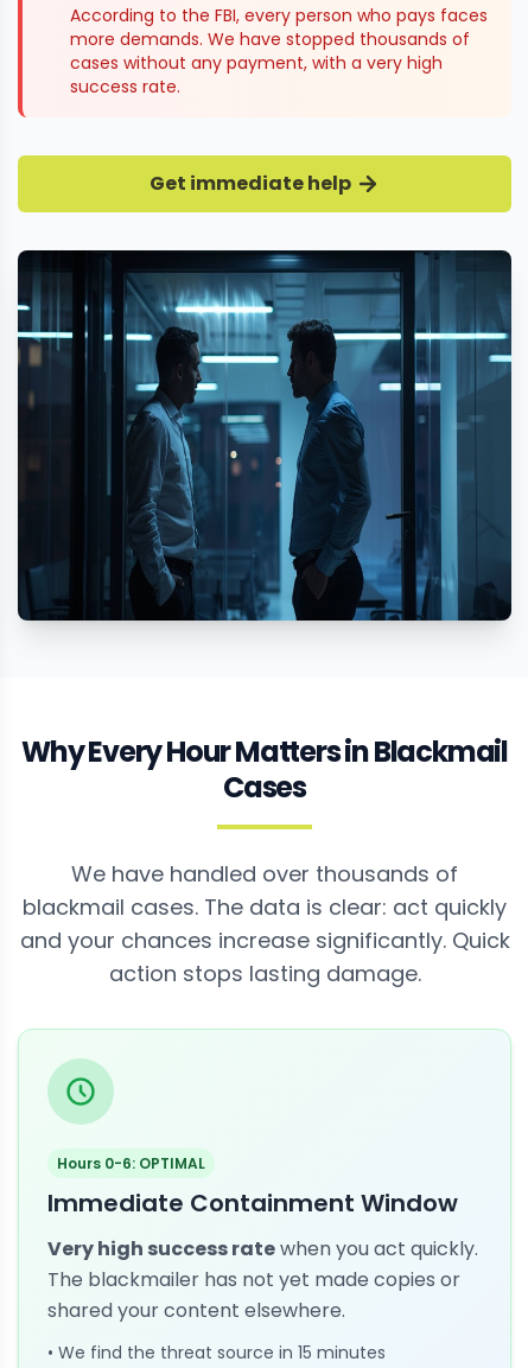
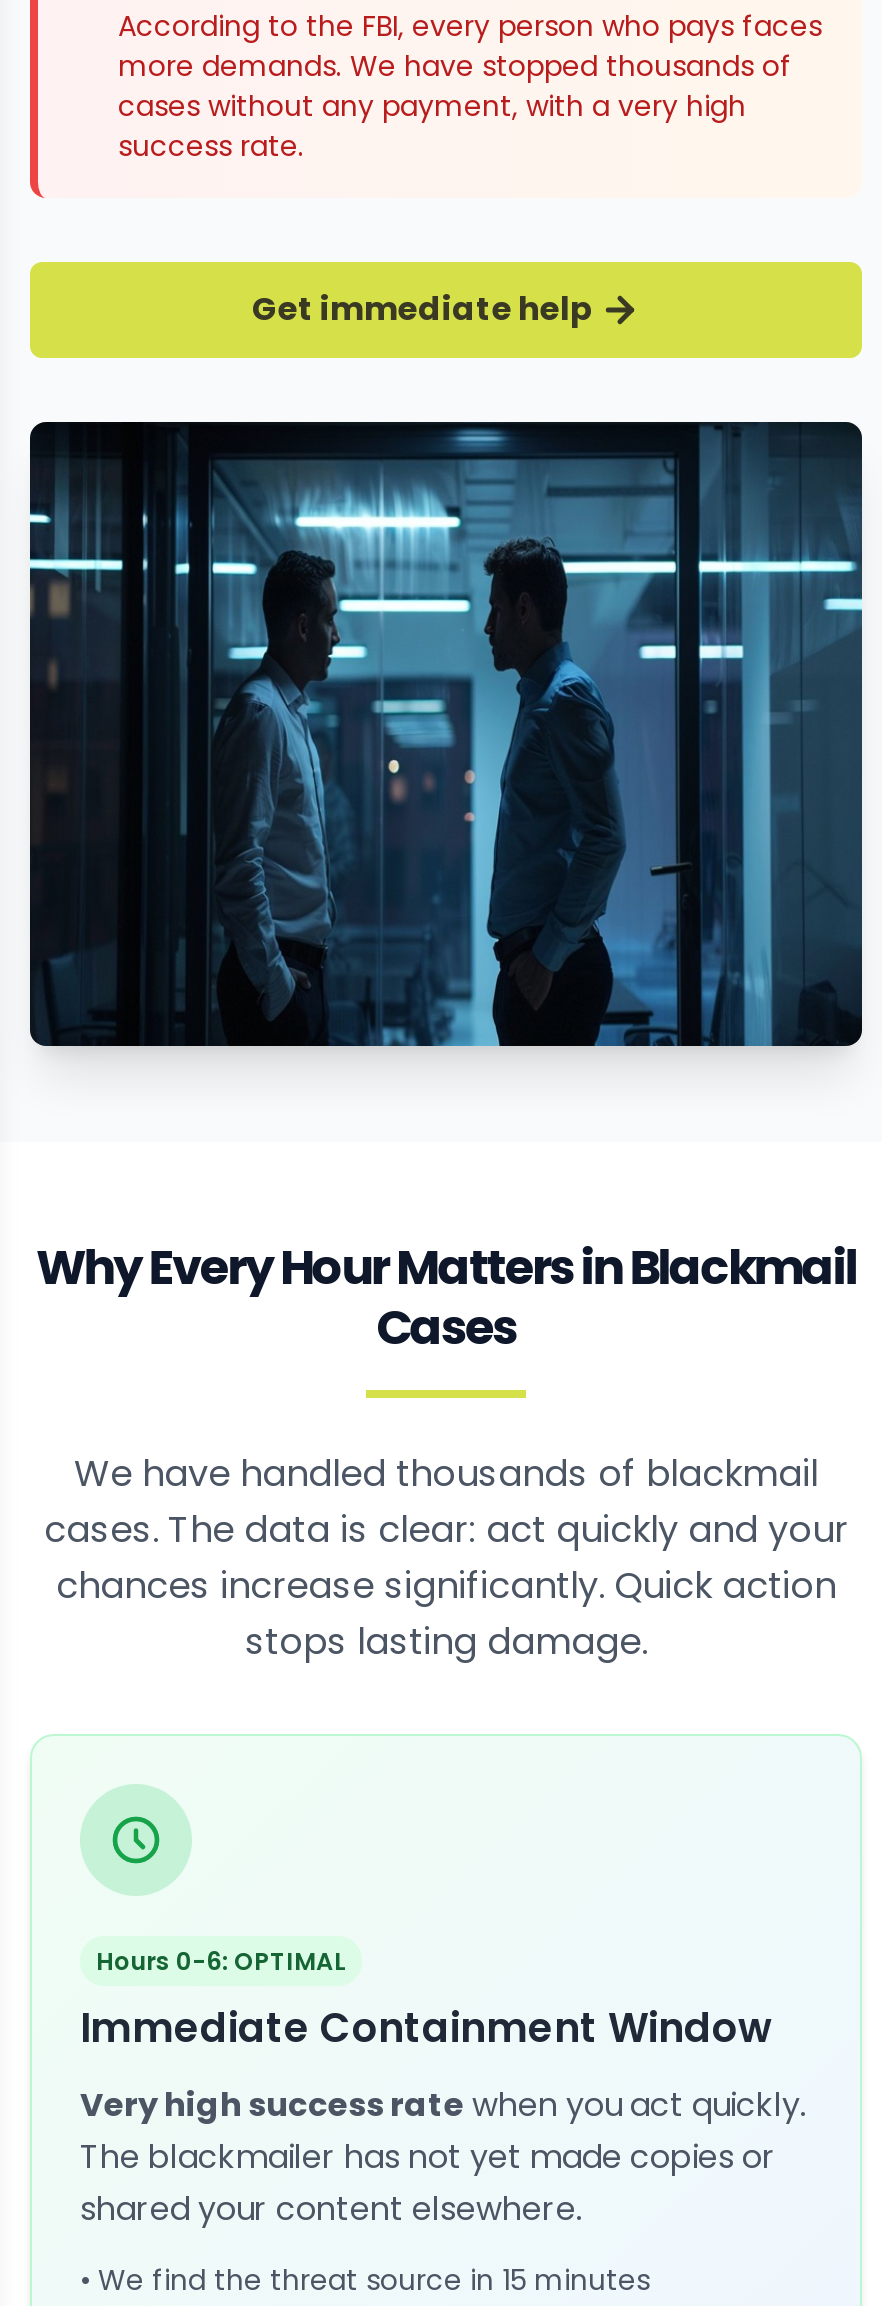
[20,859,510,988] We have handled over thousands of | blackmail cases. The data is clear: act quickly | and your chances increase significantly. Quick | action stops lasting damage. -> [44,1448,848,1666] We have handled thousands of blackmail | cases. The data is clear: act quickly and your | chances increase significantly. Quick action | stops lasting damage.

